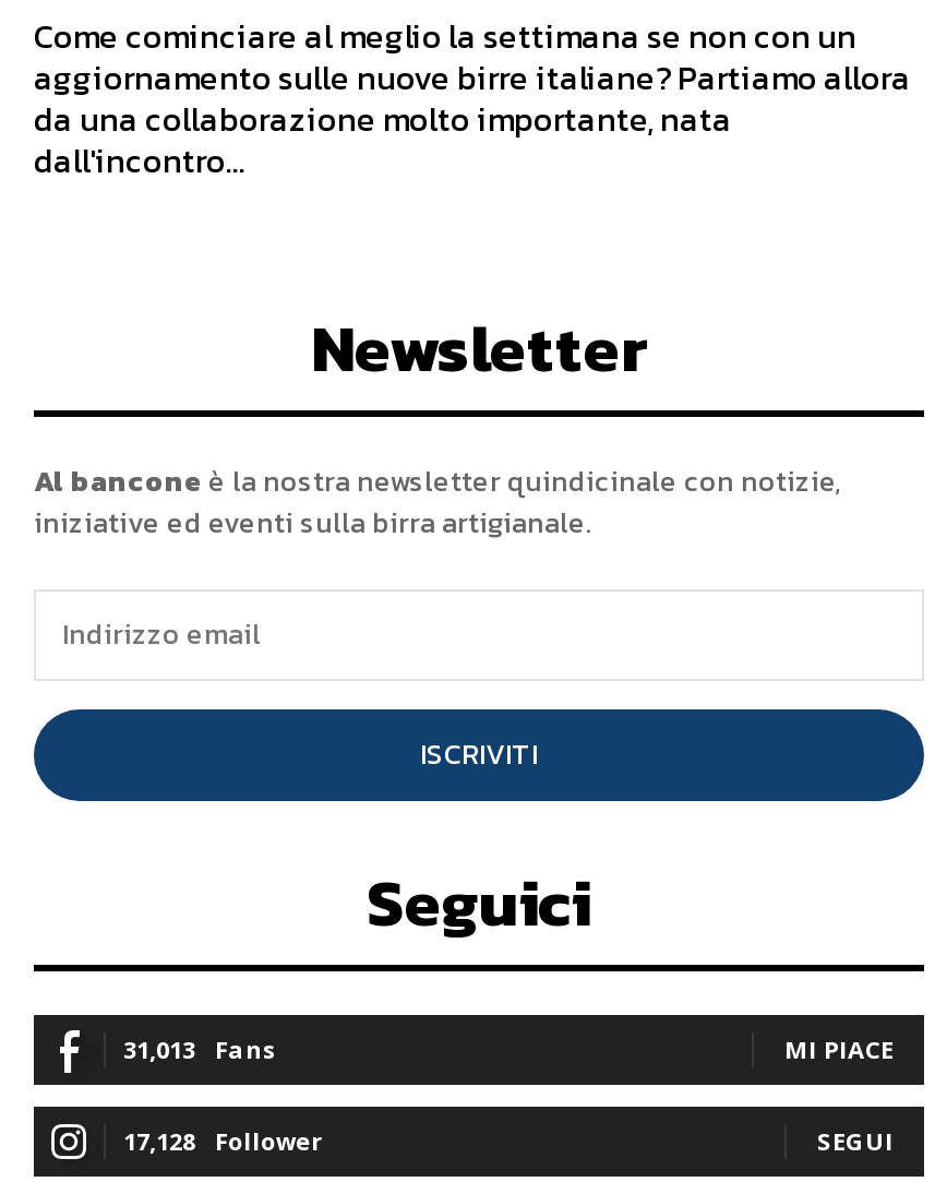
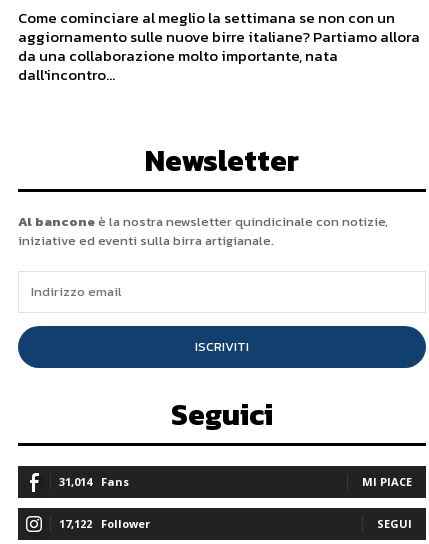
[123,1032,276,1065] 31,013 Fans -> [59,474,129,489] 31,014 Fans
[123,1123,322,1156] 17,128 Follower -> [59,516,150,531] 17,122 Follower

